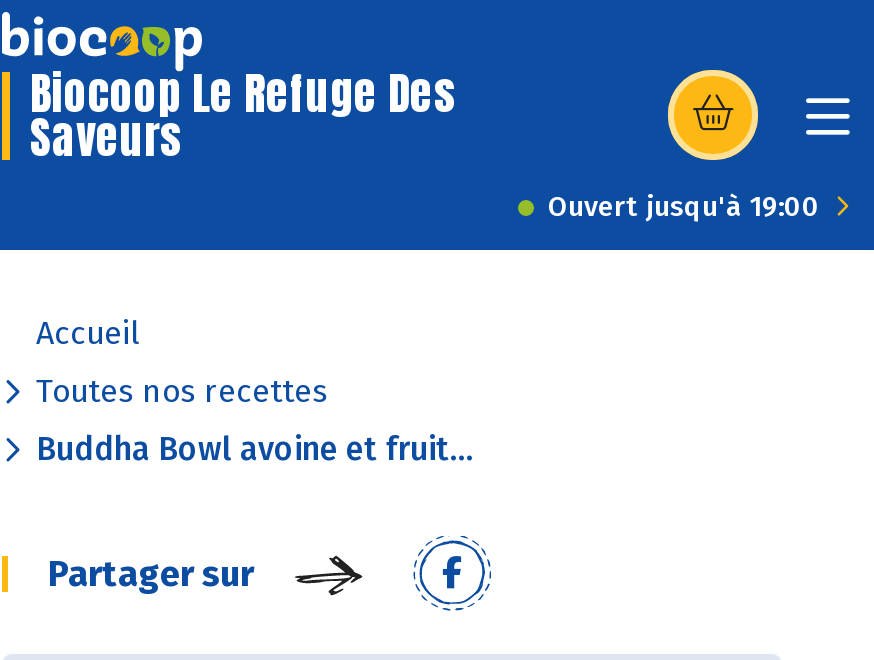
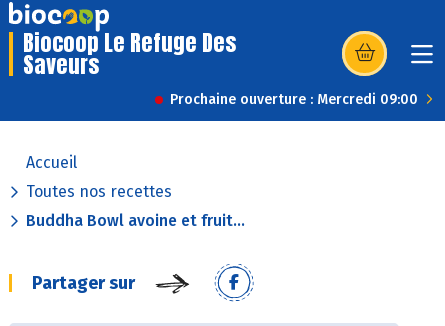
[548,190,820,224] Ouvert jusqu'à 19:00 -> [170,91,418,108] Prochaine ouverture : Mercredi 09:00

